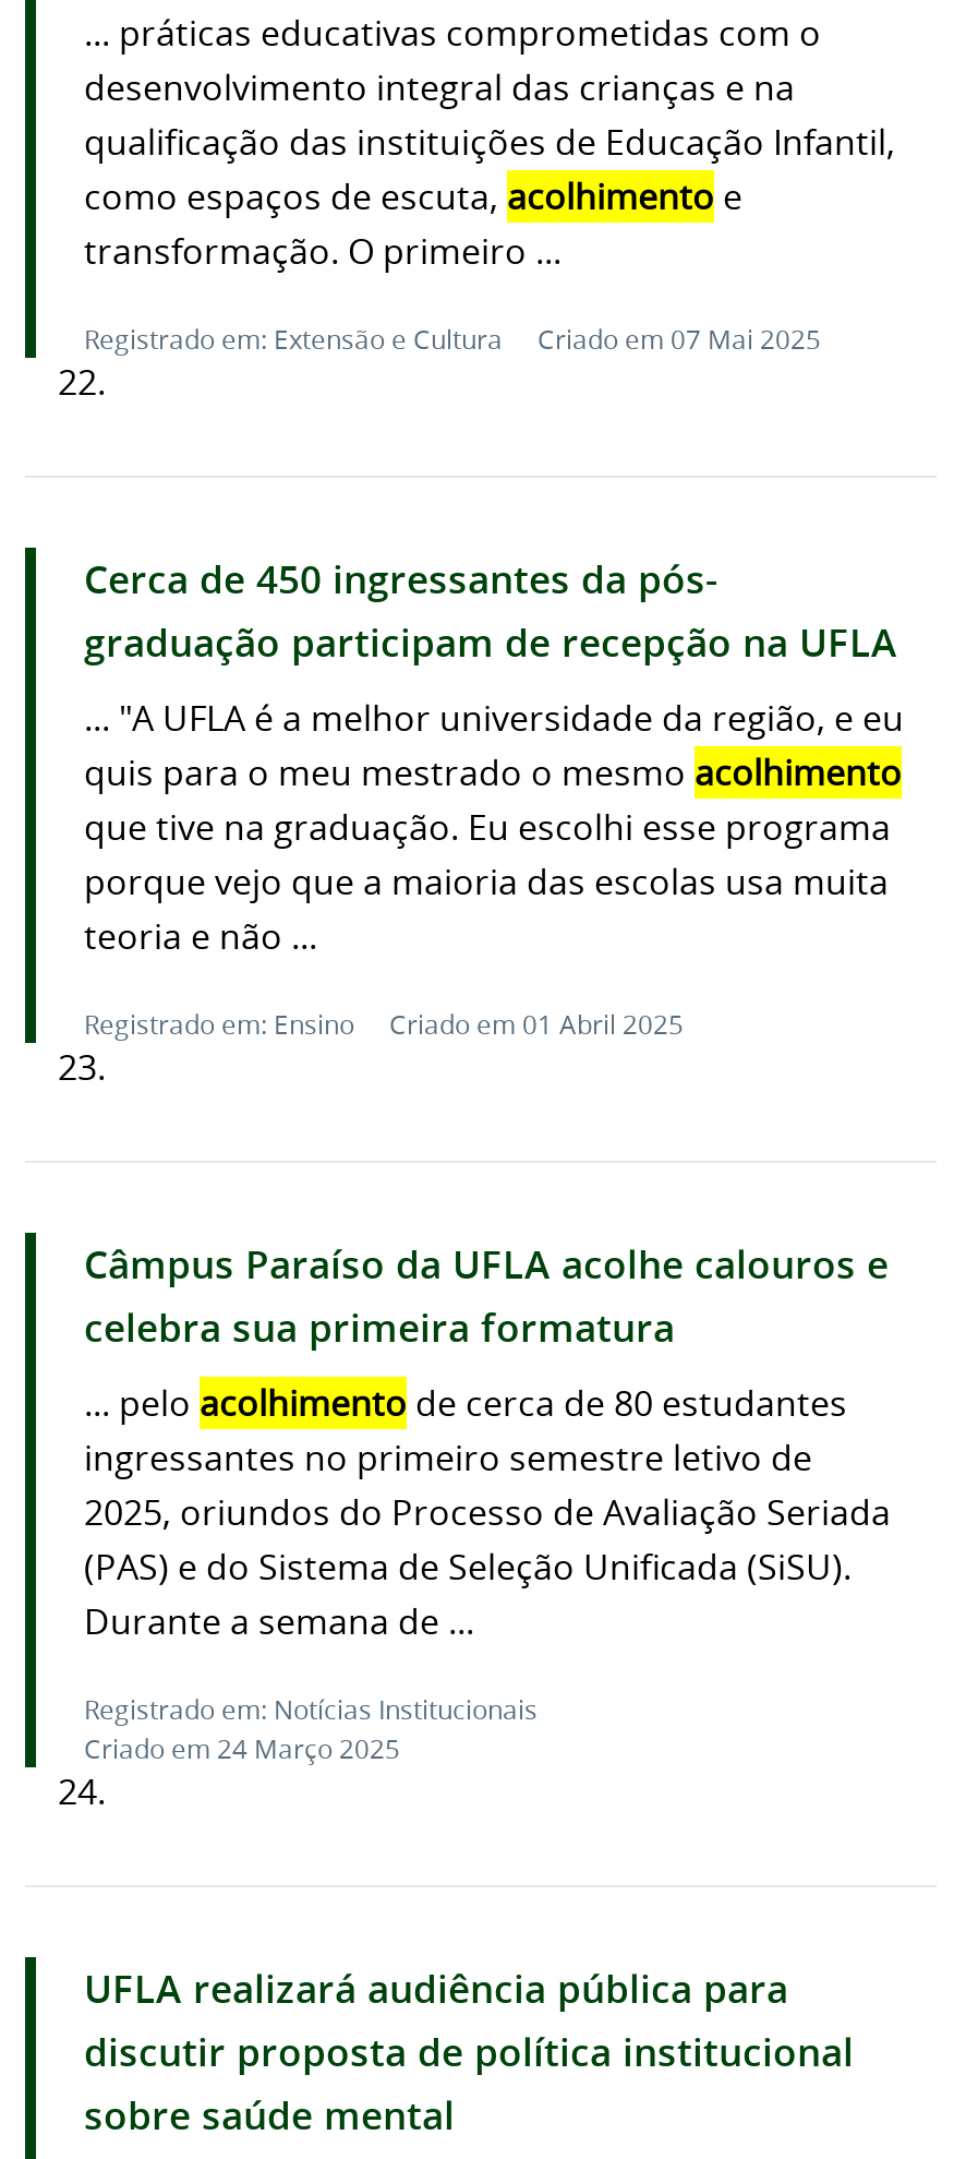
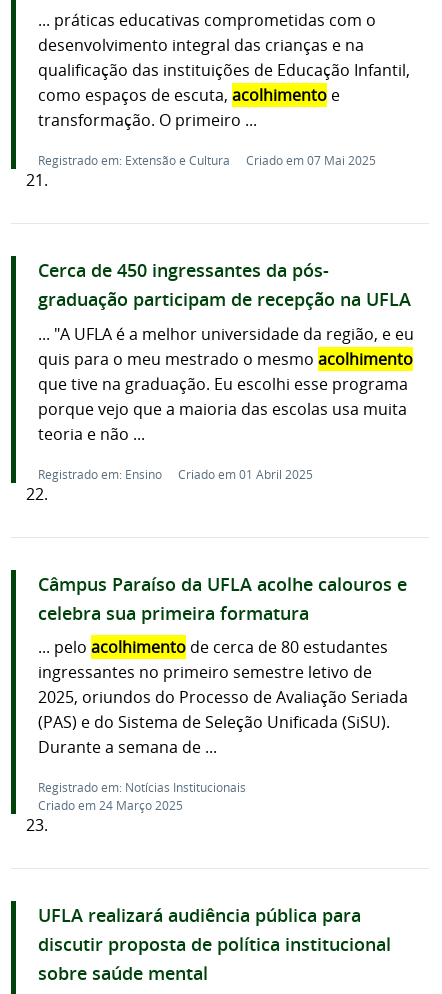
[58,359,106,407] 22. -> [26,169,48,191] 21.
[58,1043,106,1091] 23. -> [26,483,48,505] 22.
[58,1767,106,1815] 24. -> [26,814,48,836] 23.

